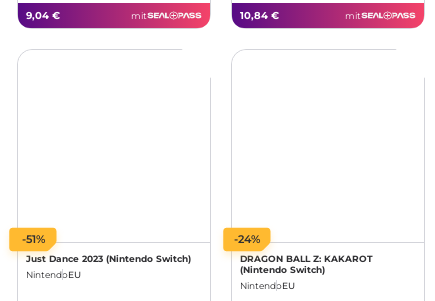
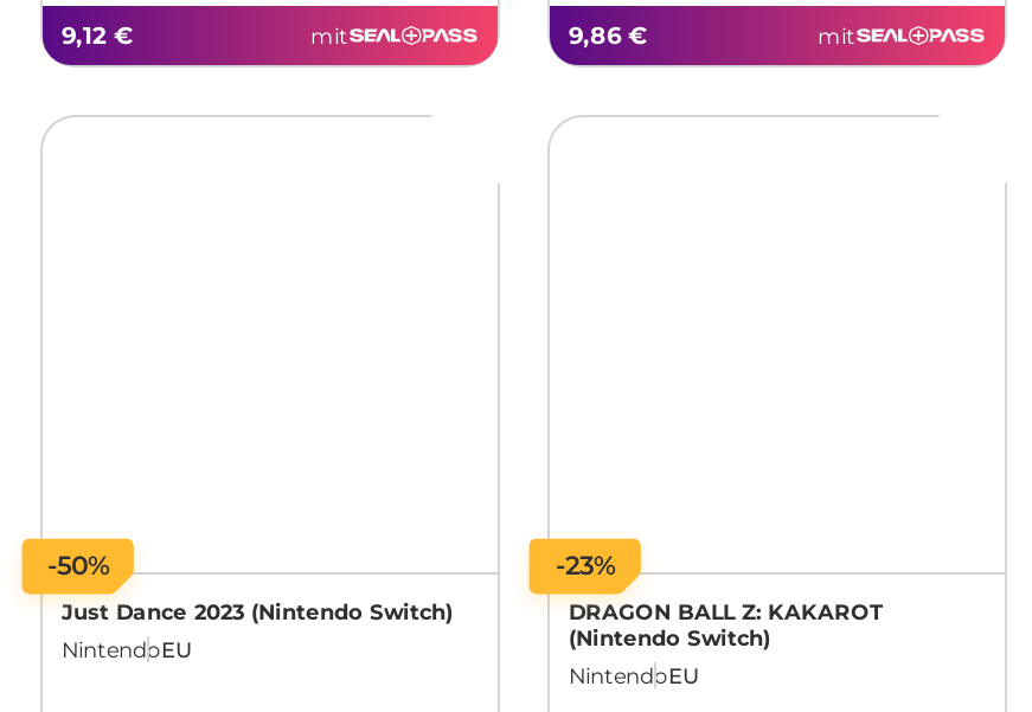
[26,9,60,22] 9,04 € -> [62,20,133,51] 9,12 €
[240,9,279,22] 10,84 € -> [569,20,647,51] 9,86 €
[21,232,44,246] -51% -> [47,548,109,581] -50%
[234,232,260,246] -24% -> [556,548,615,581] -23%

